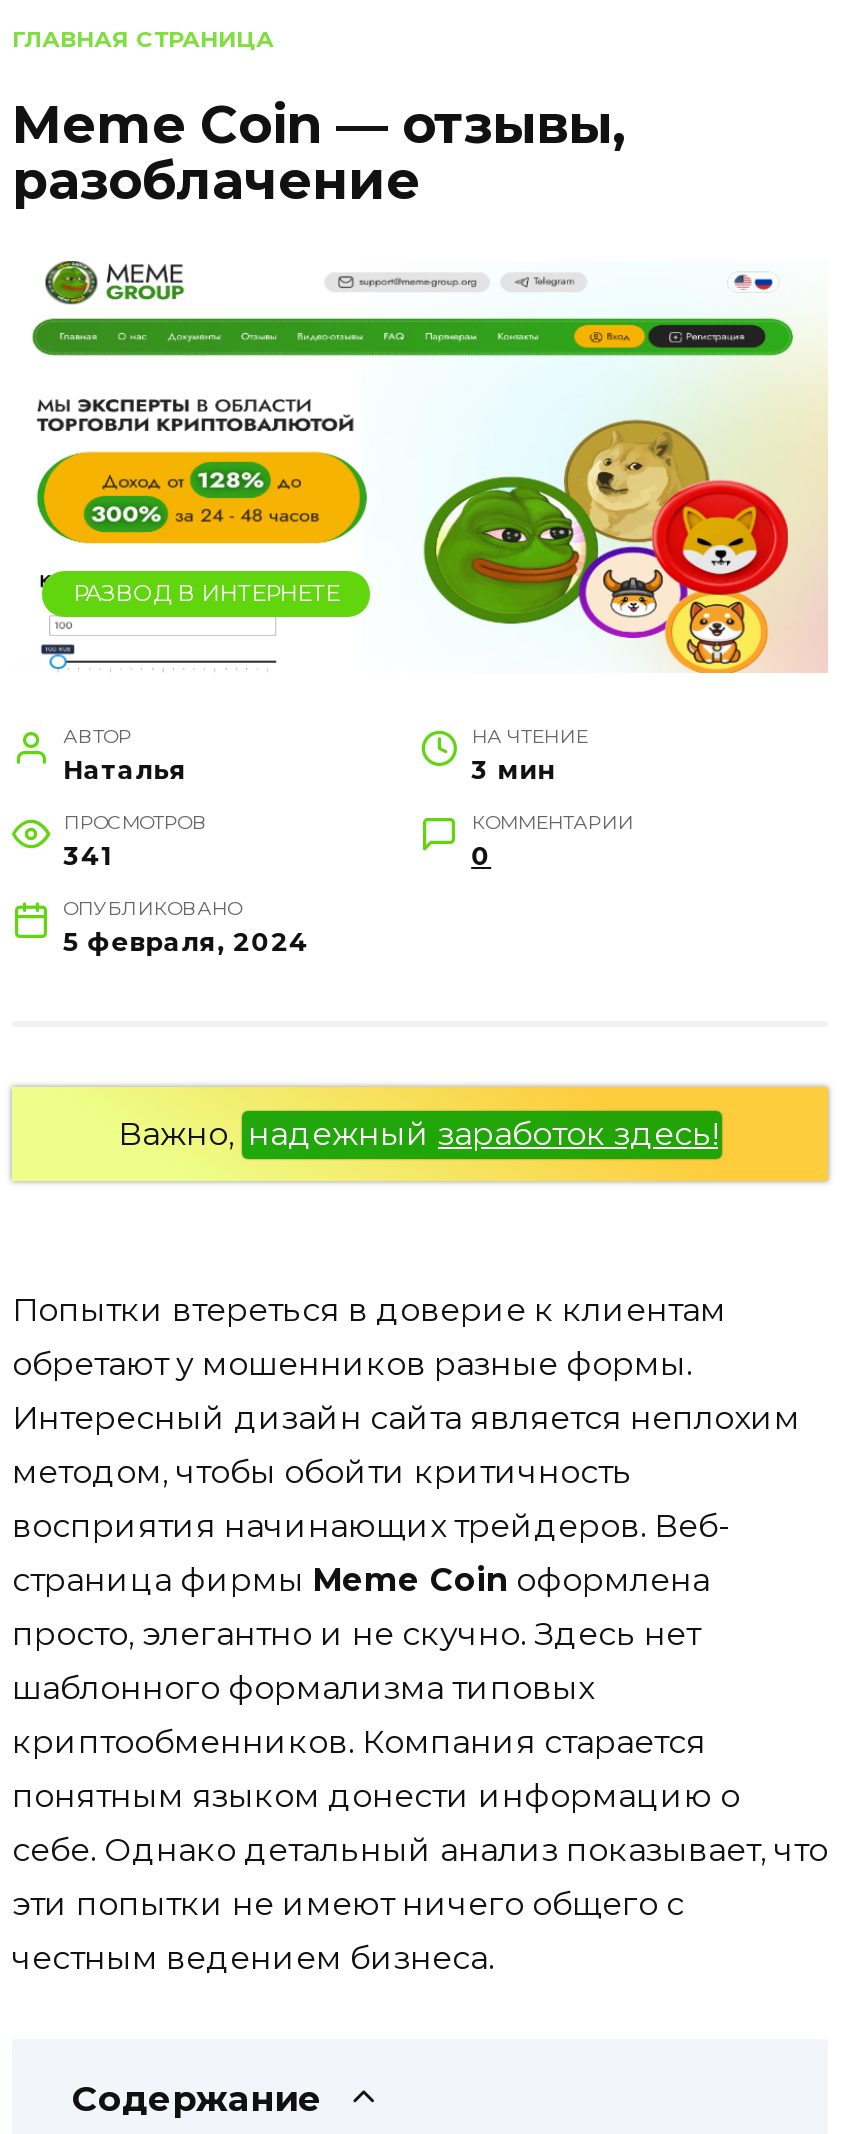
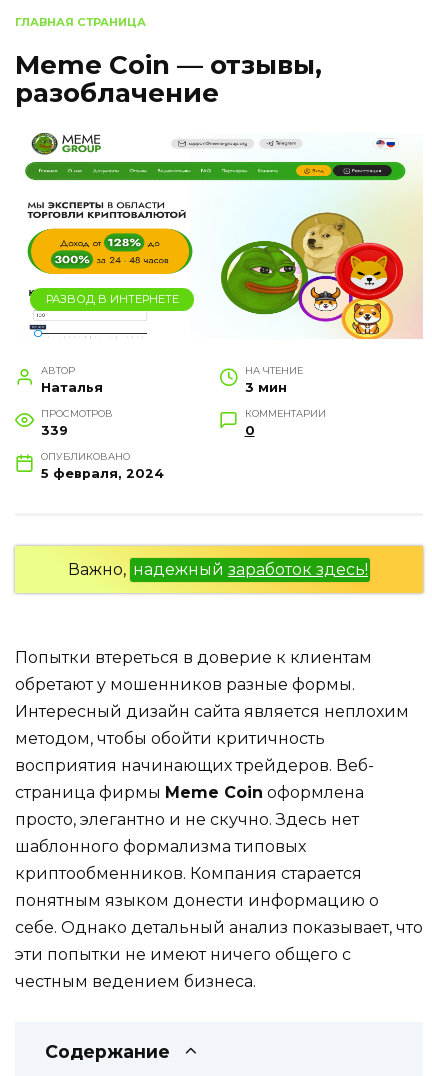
[63,841,113,871] 341 -> [41,423,68,438] 339

